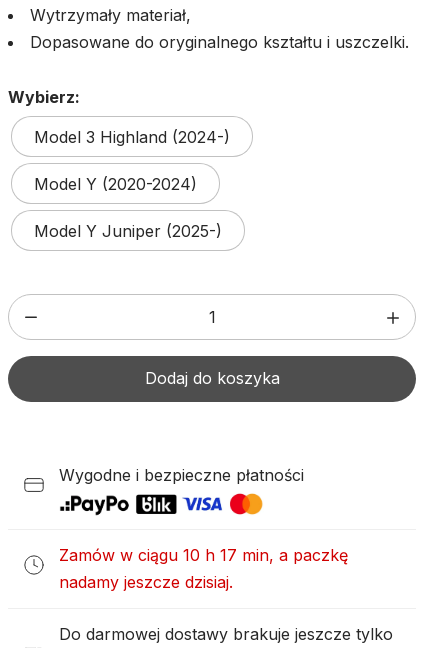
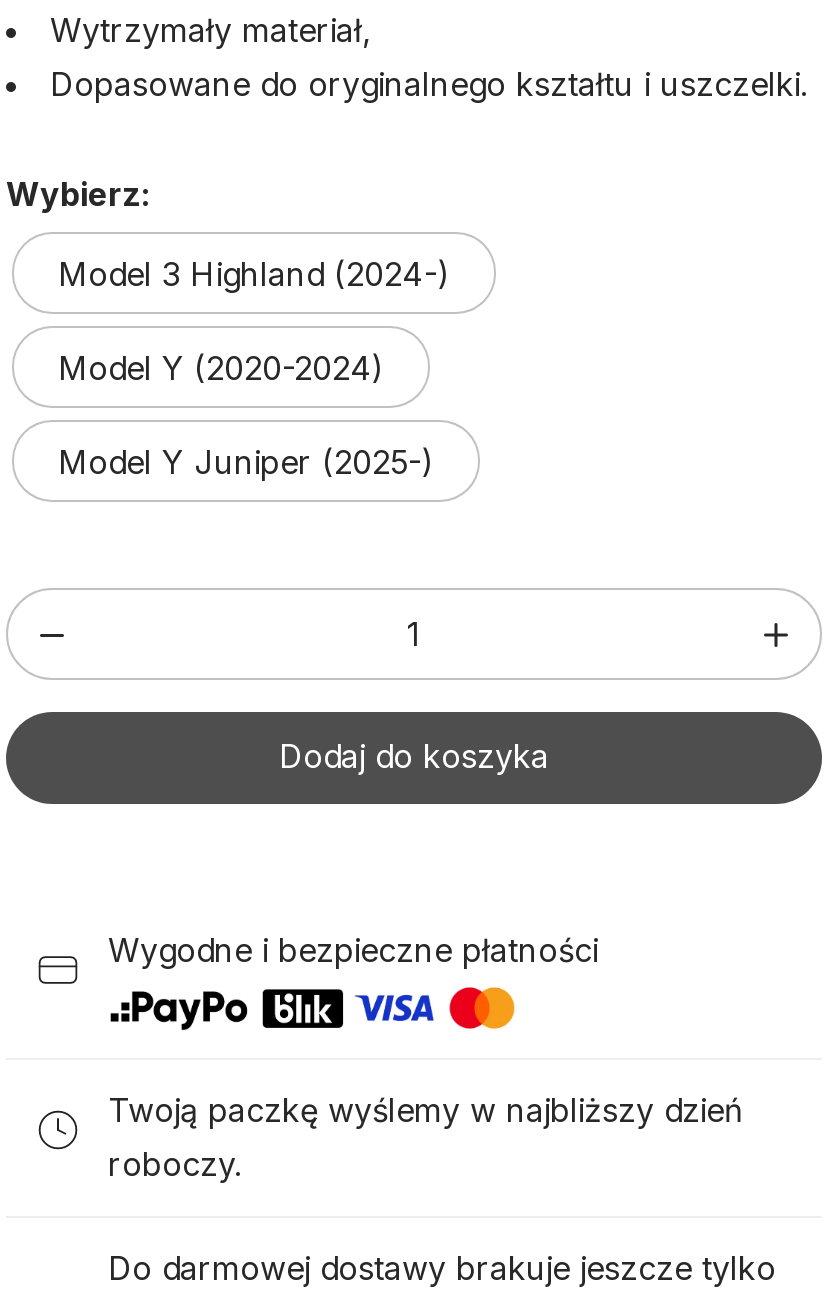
[59,545,348,592] Zamów w ciągu 10 h 17 min, a paczkę | nadamy jeszcze dzisiaj. -> [108,1089,742,1183] Twoją paczkę wyślemy w najbliższy dzień | roboczy.

